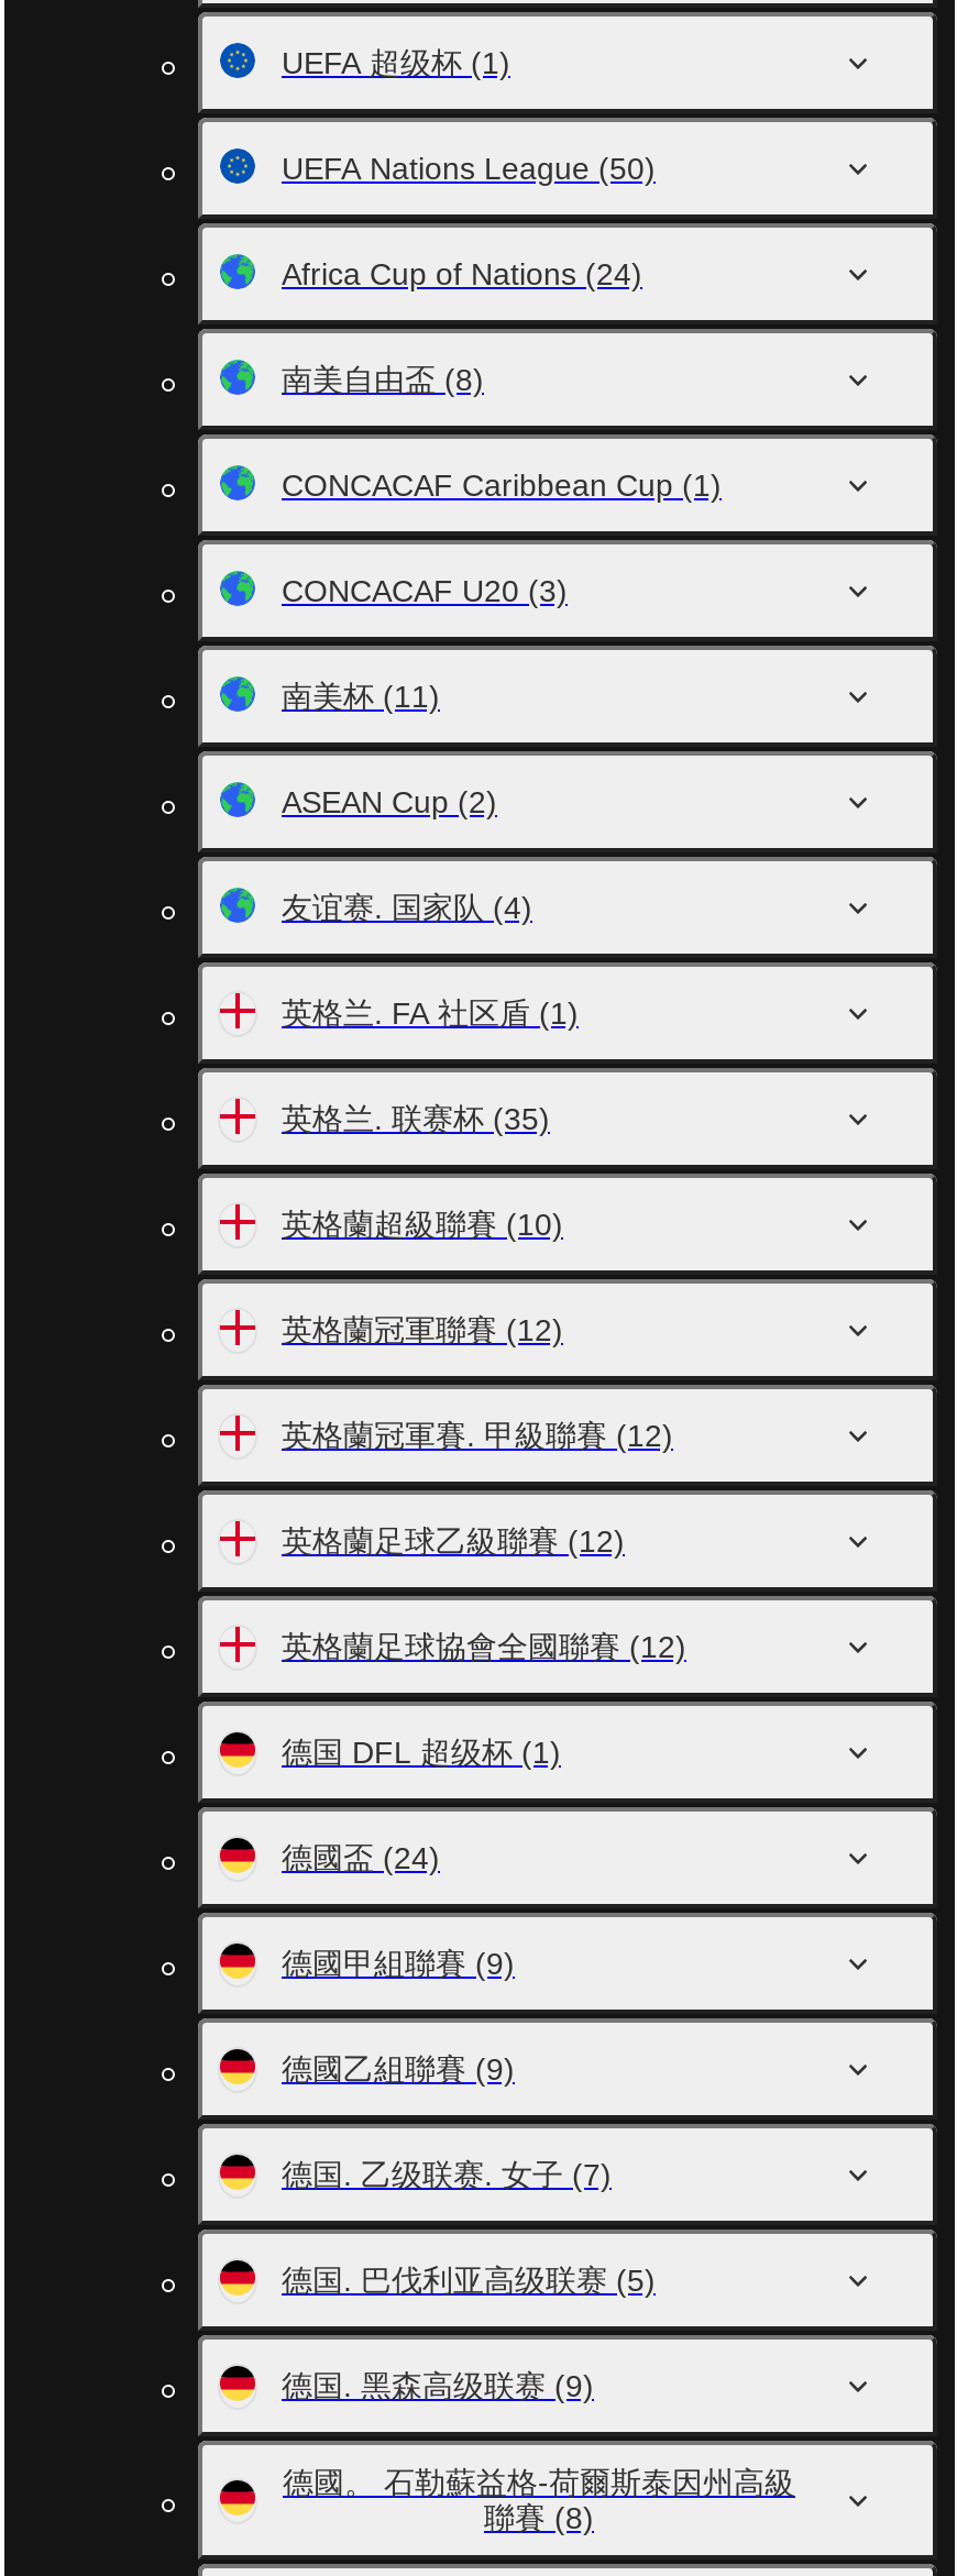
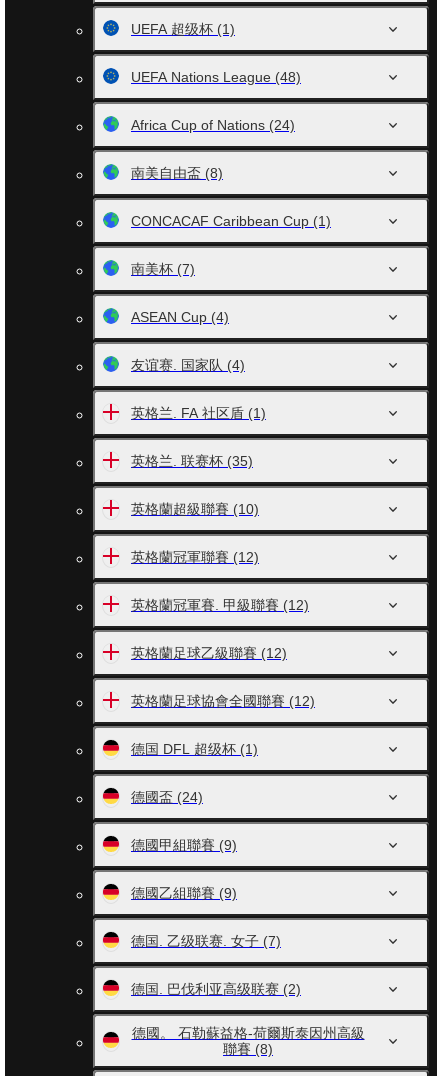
[282,151,656,186] UEFA Nations League (50) -> [131,69,301,85] UEFA Nations League (48)
[282,573,568,819] CONCACAF U20 (3) | 南美杯(11) | ASEAN Cup (2) -> [131,261,229,325] 南美杯(7) | ASEAN Cup (4)
[282,2263,656,2403] 德国. 巴伐利亚高级联赛(5) | 德国. 黑森高级联赛(9) -> [131,981,301,997] 德国. 巴伐利亚高级联赛(2)

